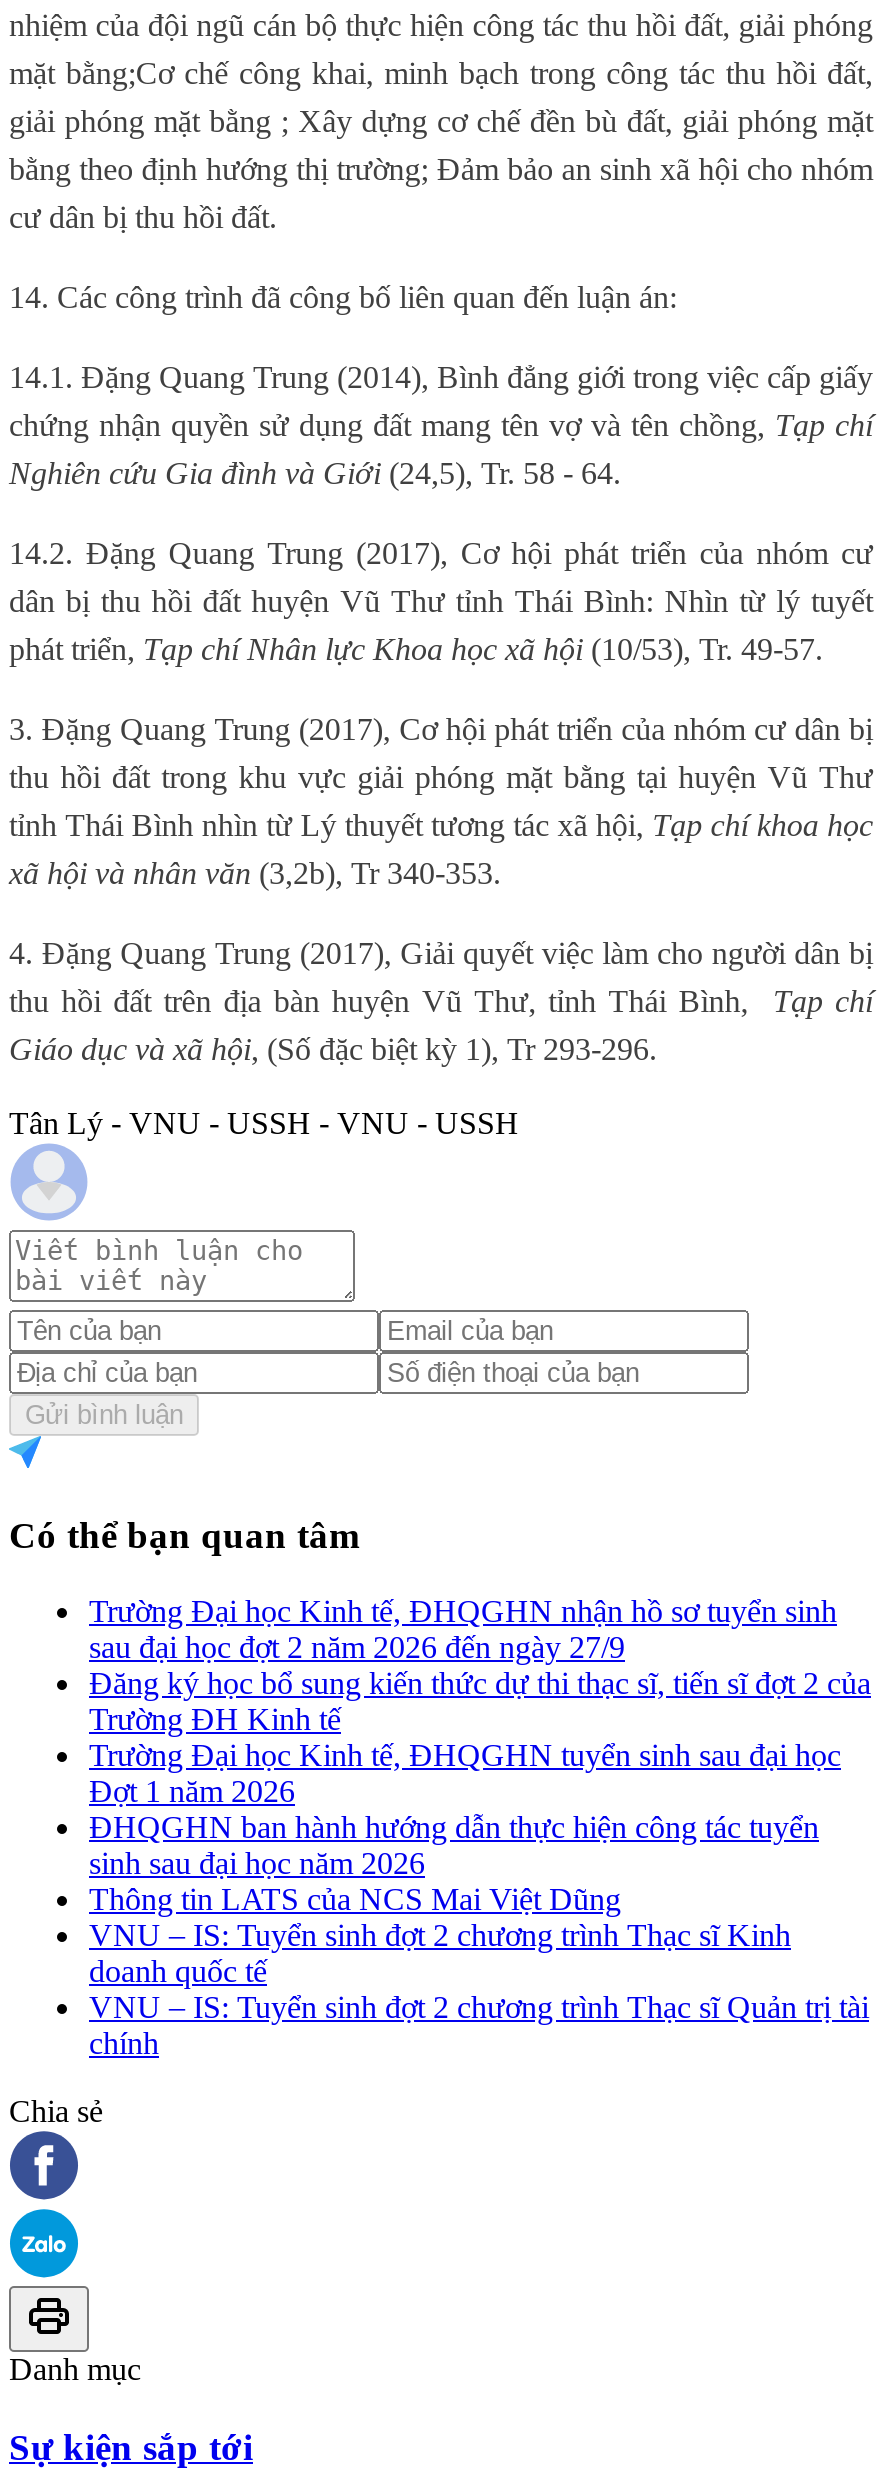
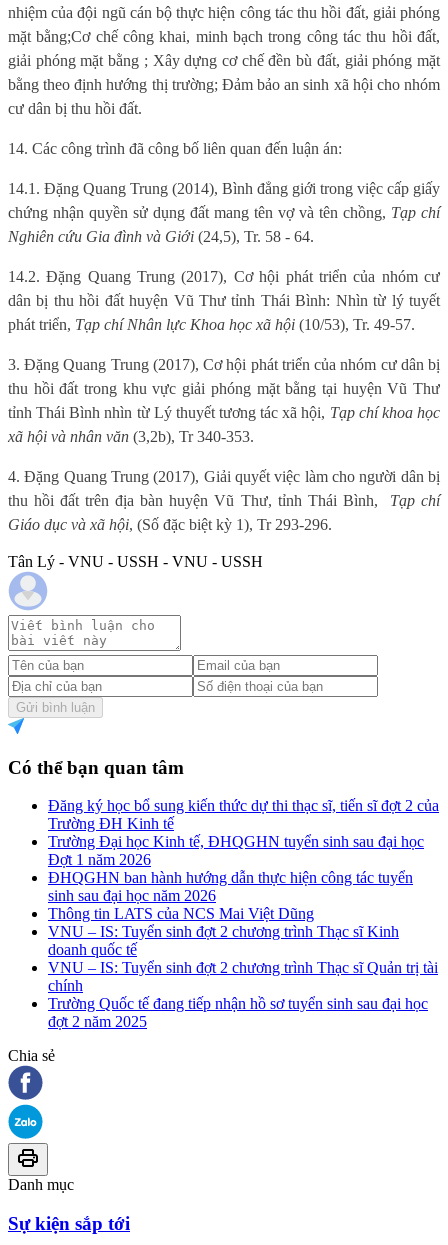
[89,1594,837,1664] Trường Đại học Kinh tế, ĐHQGHN nhận hồ sơ tuyển sinh | sau đại học đợt 2 năm 2026 đến ngày 27/9 -> none
moved [89,1666,871,2060] -> [48,797,439,994]: Đăng ký học bổ sung kiến thức dự thi thạc sĩ, tiến sĩ đợt 2 của | Trường ĐH Kinh tế | Trường Đại học Kinh tế, ĐHQGHN tuyển sinh sau đại học | ... | VNU – IS: Tuyển sinh đợt 2 chương trình Thạc sĩ Quản trị tài | chính
none -> [48,995,428,1030] Trường Quốc tế đang tiếp nhận hồ sơ tuyển sinh sau đại học | đợt 2 năm 2025

